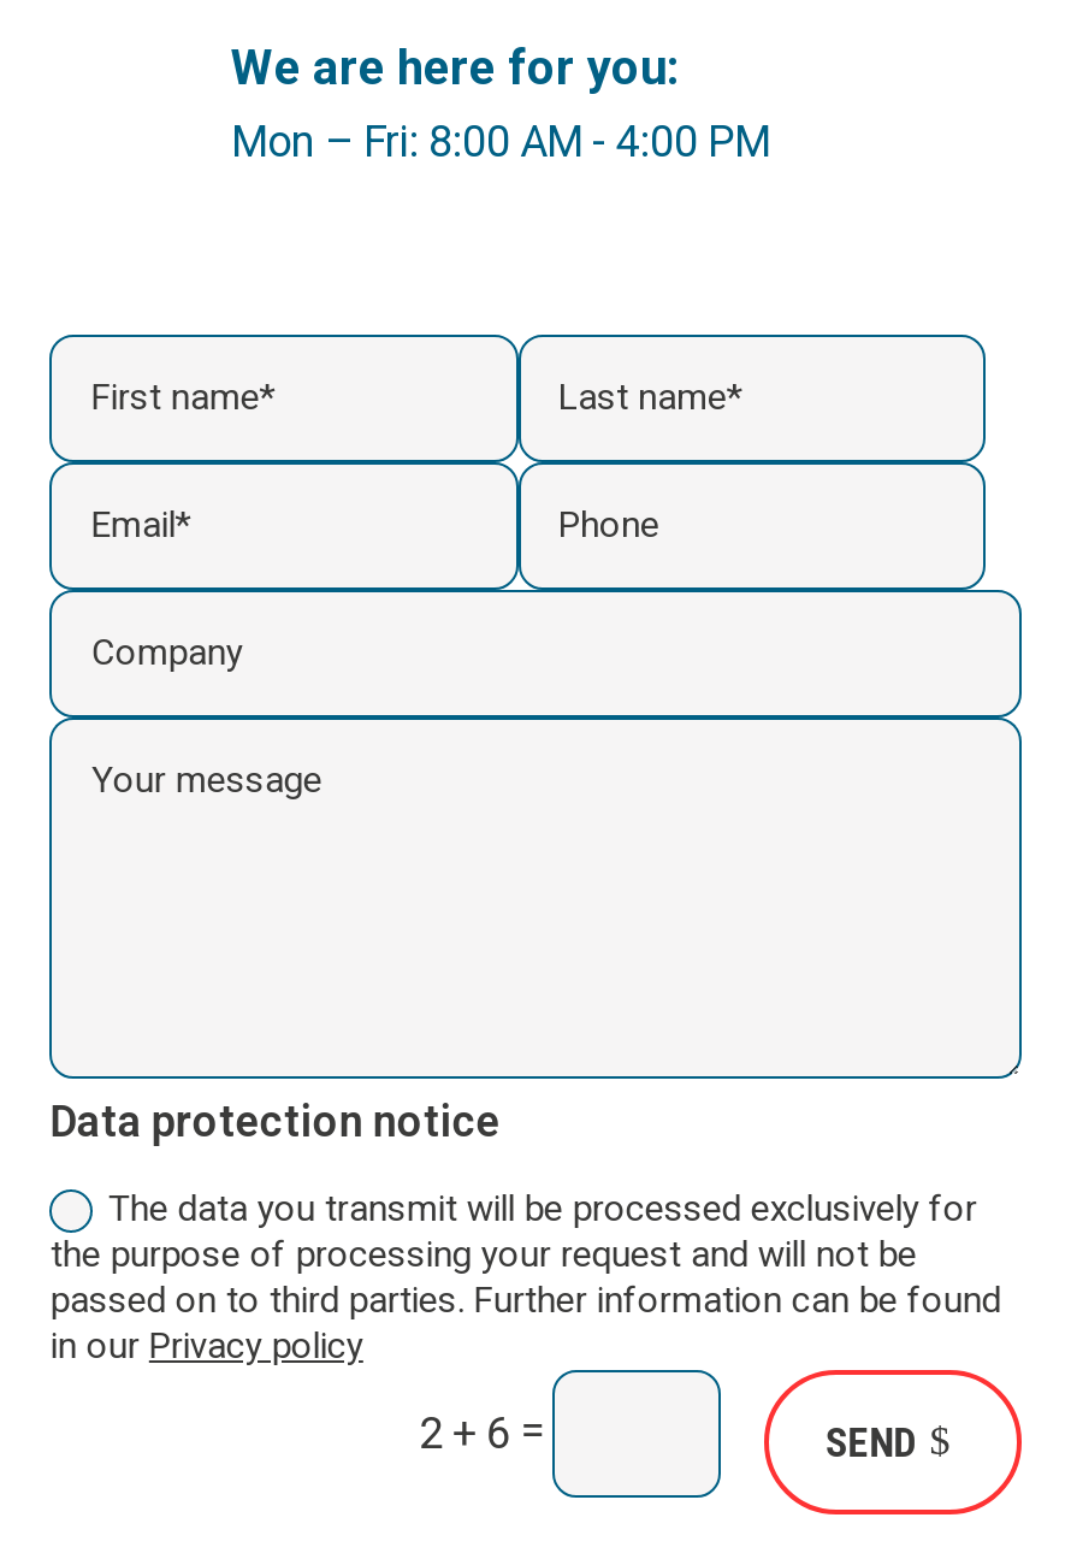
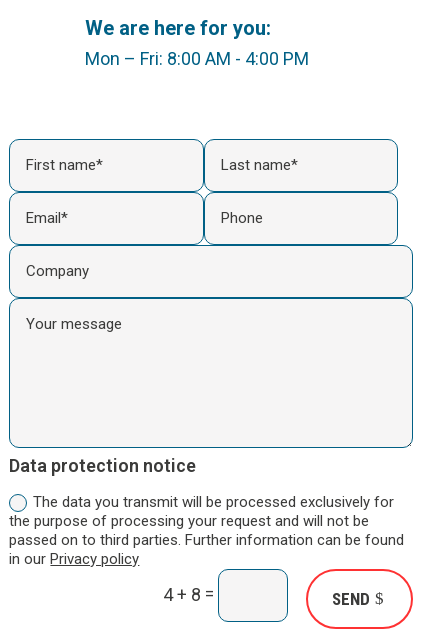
[419,1404,551,1457] 2 + 6 = -> [163,583,218,605] 4 + 8 =

